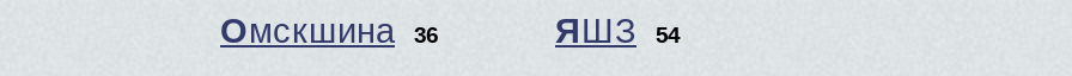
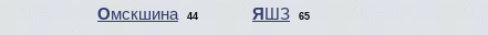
[249,12,438,50] Омскшина 36 -> [111,5,198,23] Омскшина 44
[581,12,680,50] ЯШЗ 54 -> [264,5,310,23] ЯШЗ 65

